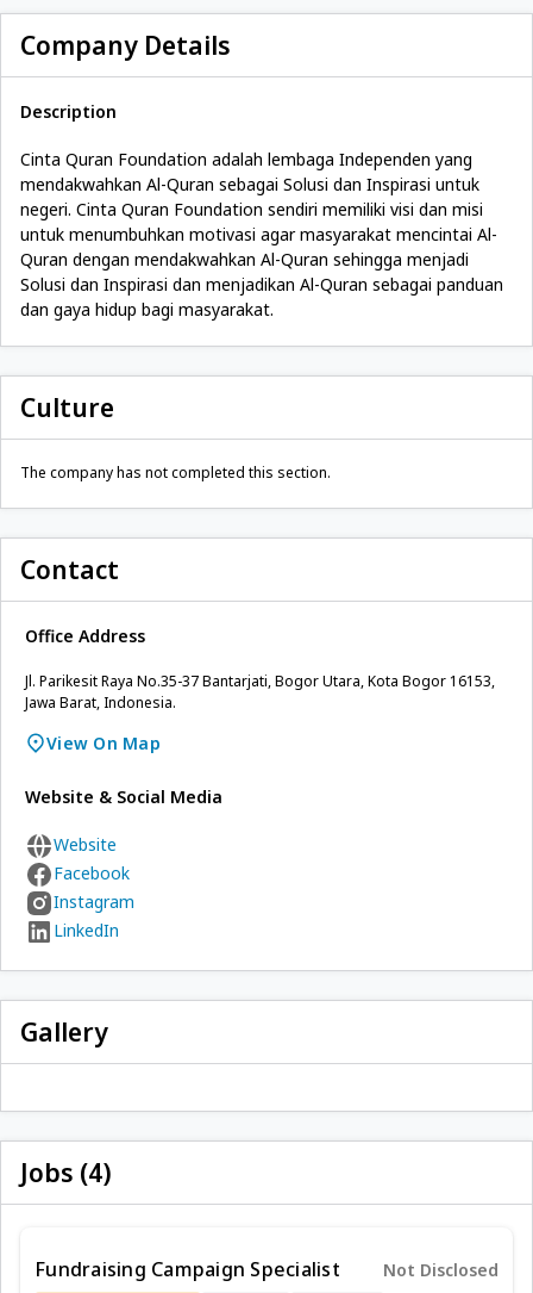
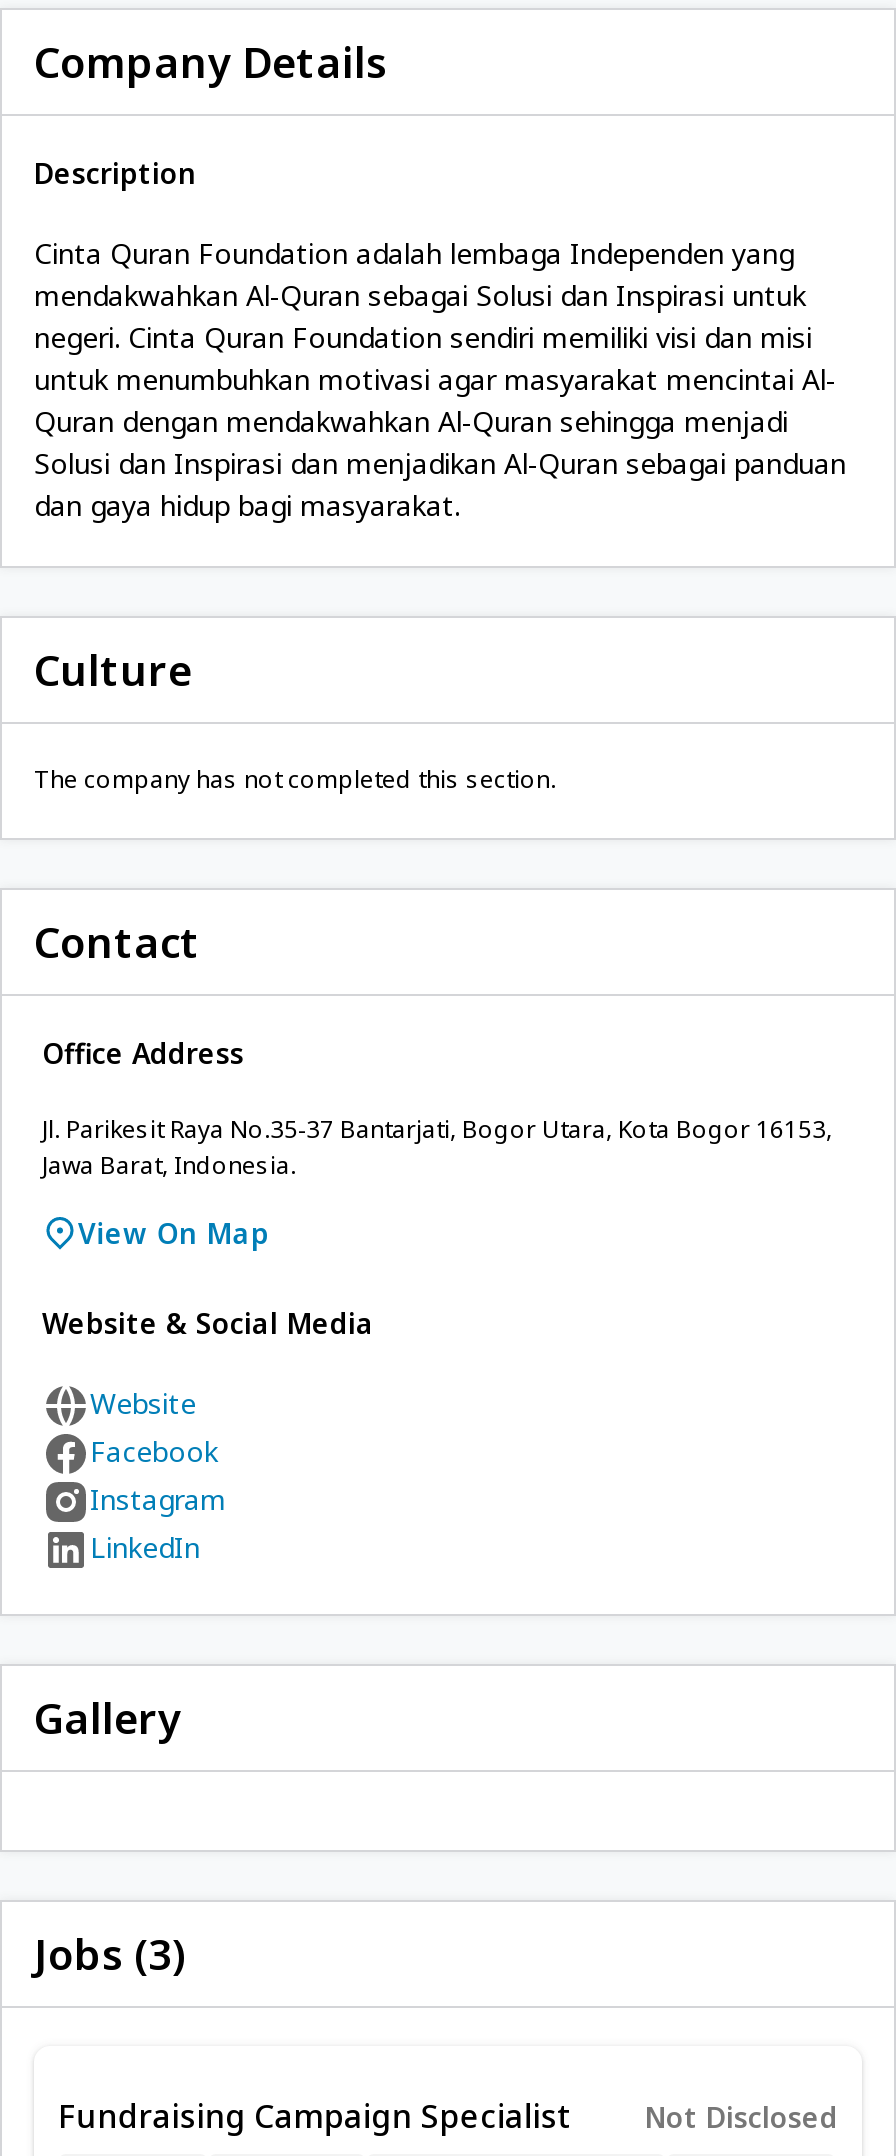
[20,1156,112,1189] Jobs (4) -> [34,1926,188,1982] Jobs (3)

